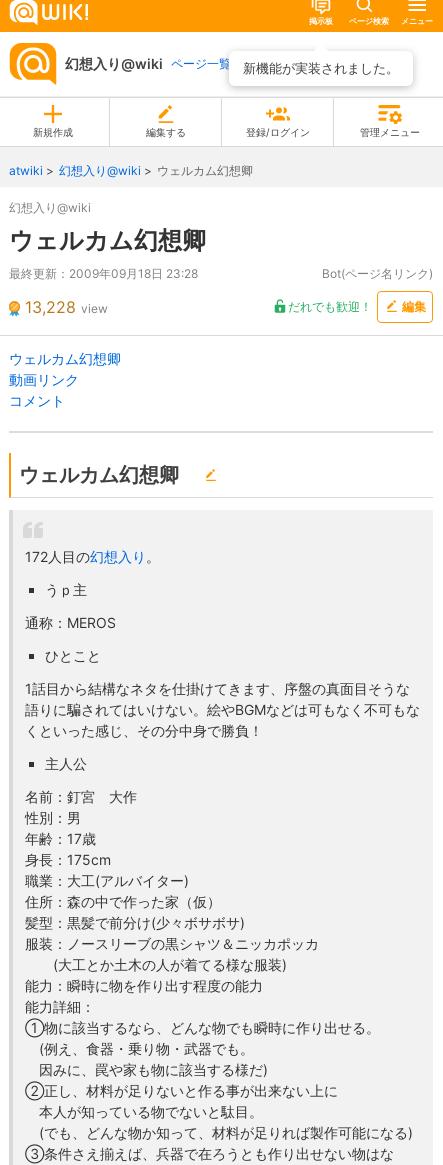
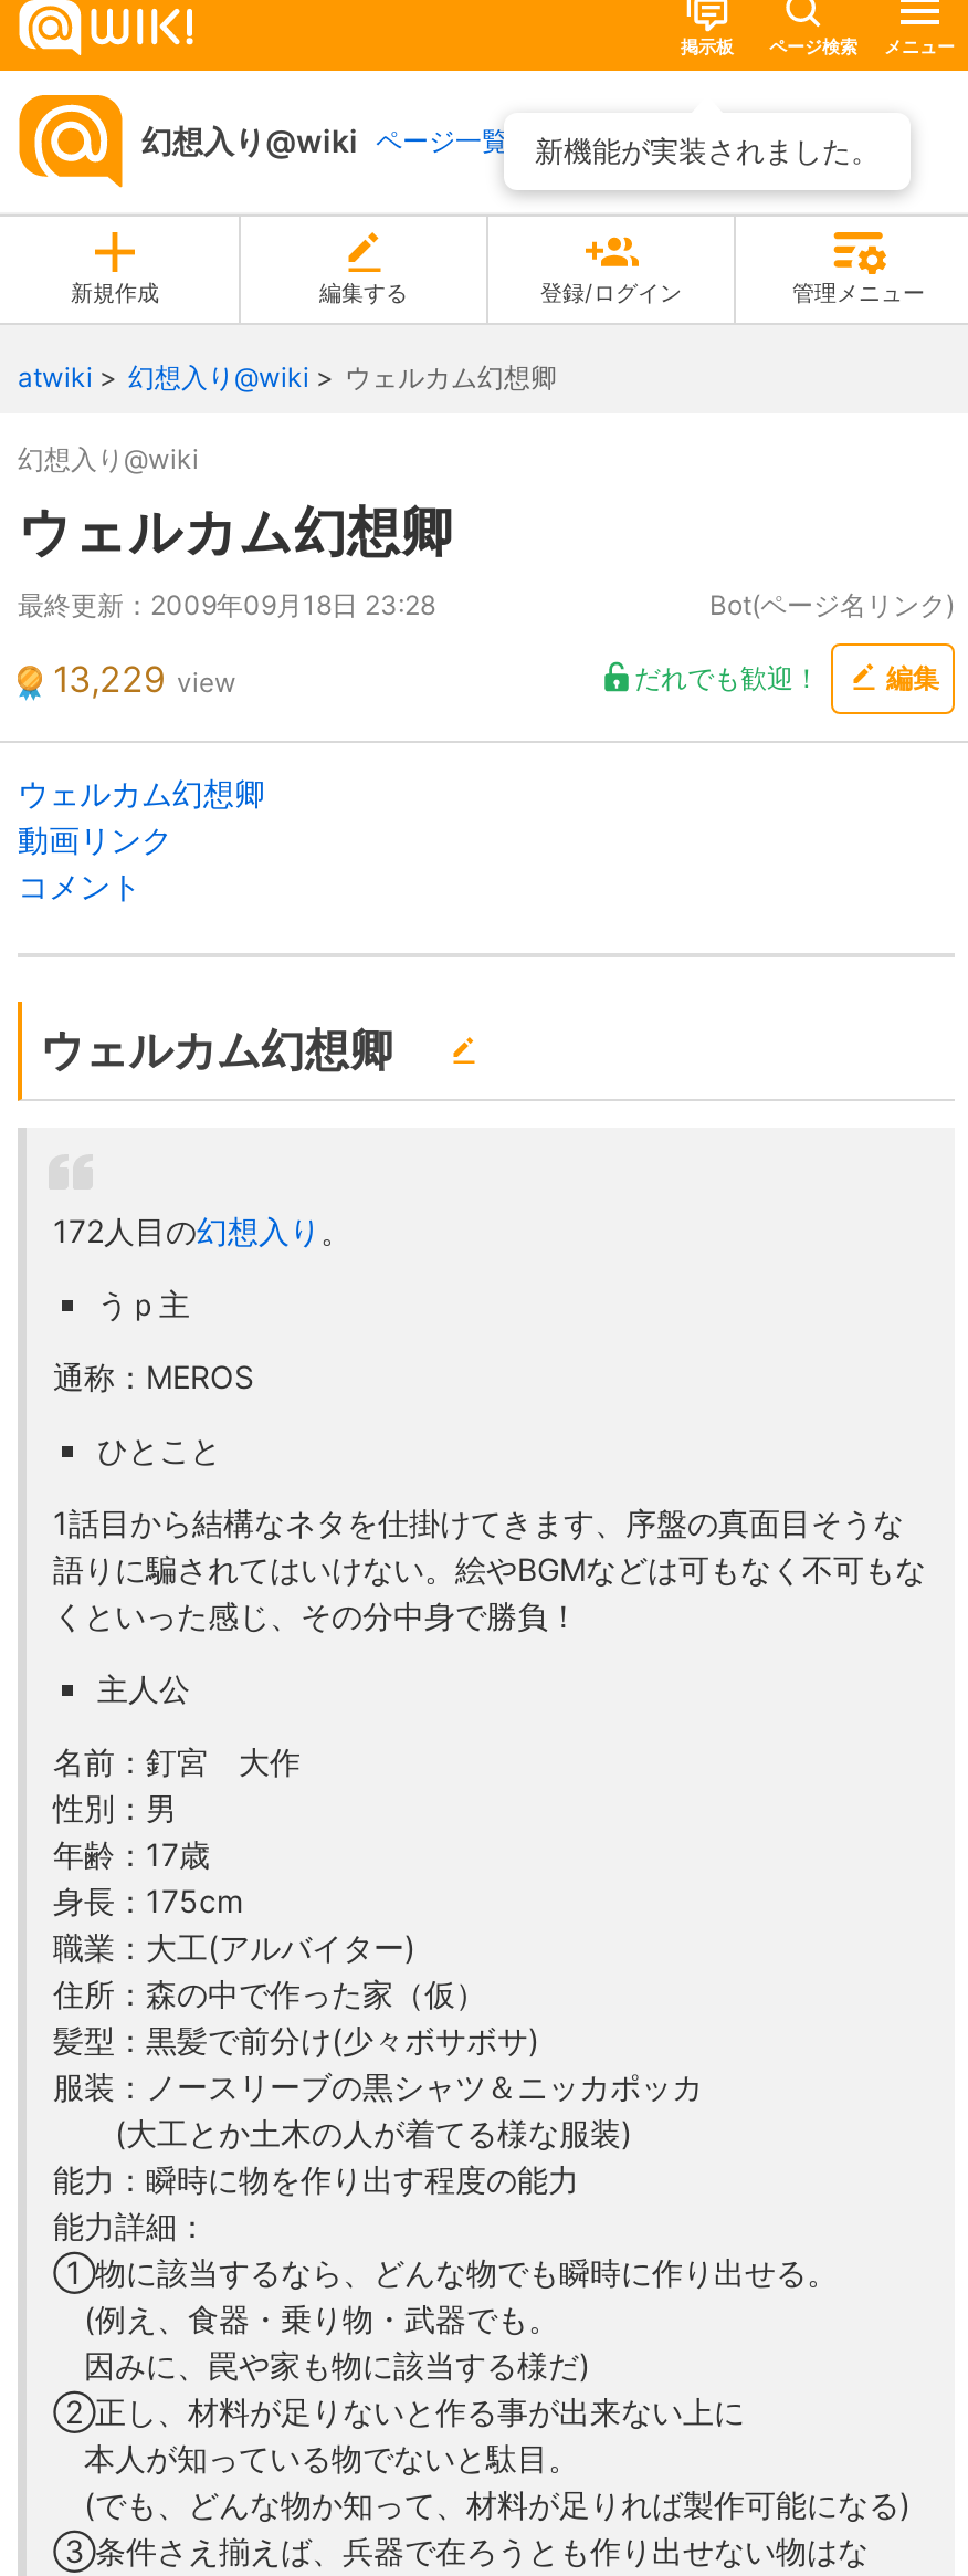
[25,297,108,317] 13,228 view -> [53,657,236,701] 13,229 view

